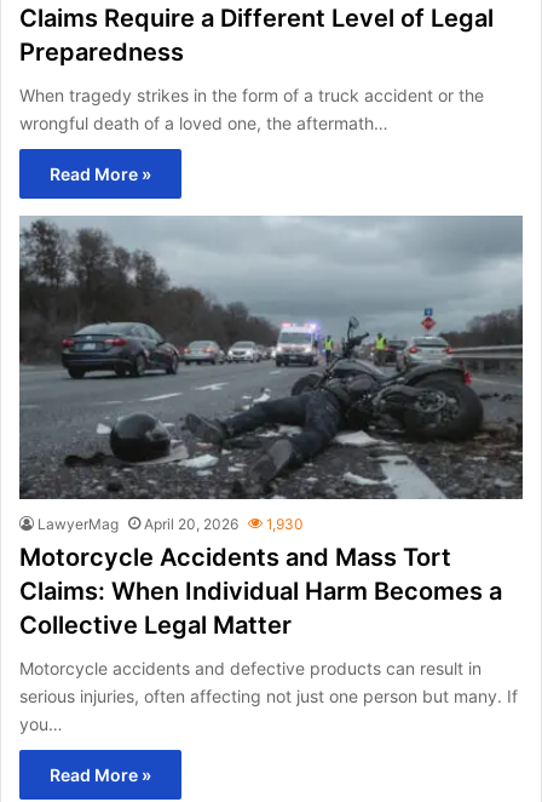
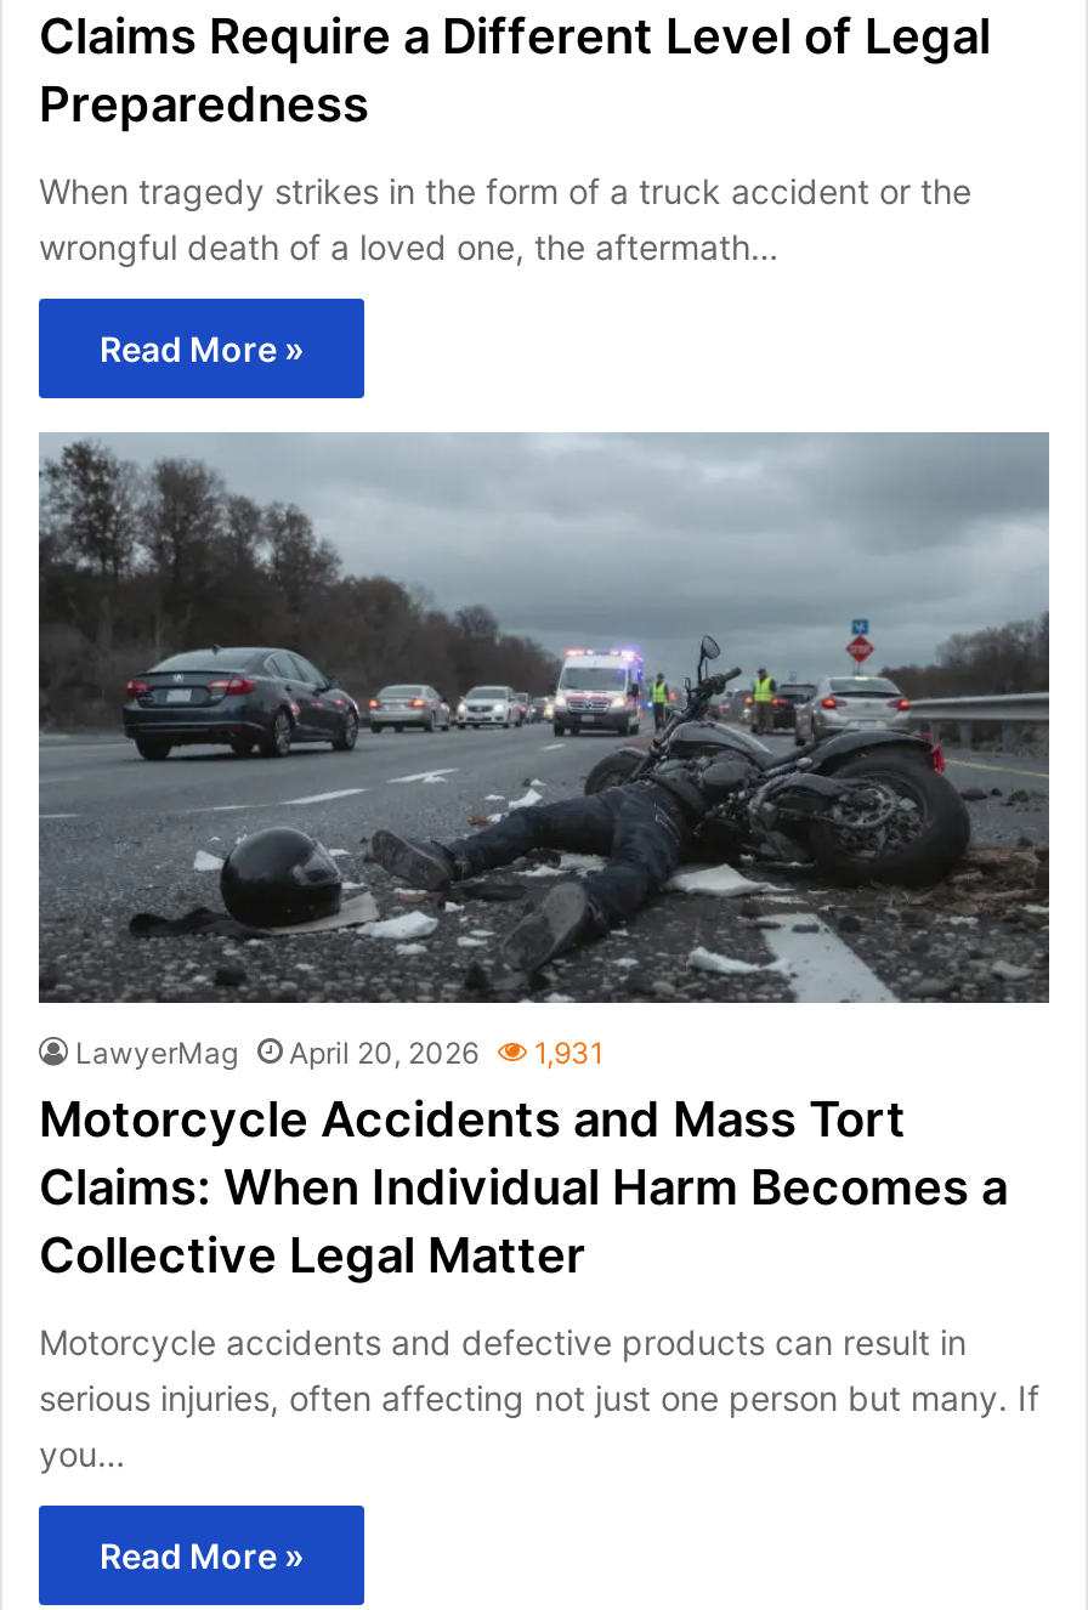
[38,515,304,533] LawyerMag April 20, 2026 1,930 -> [75,1035,605,1071] LawyerMag April 20, 2026 1,931

